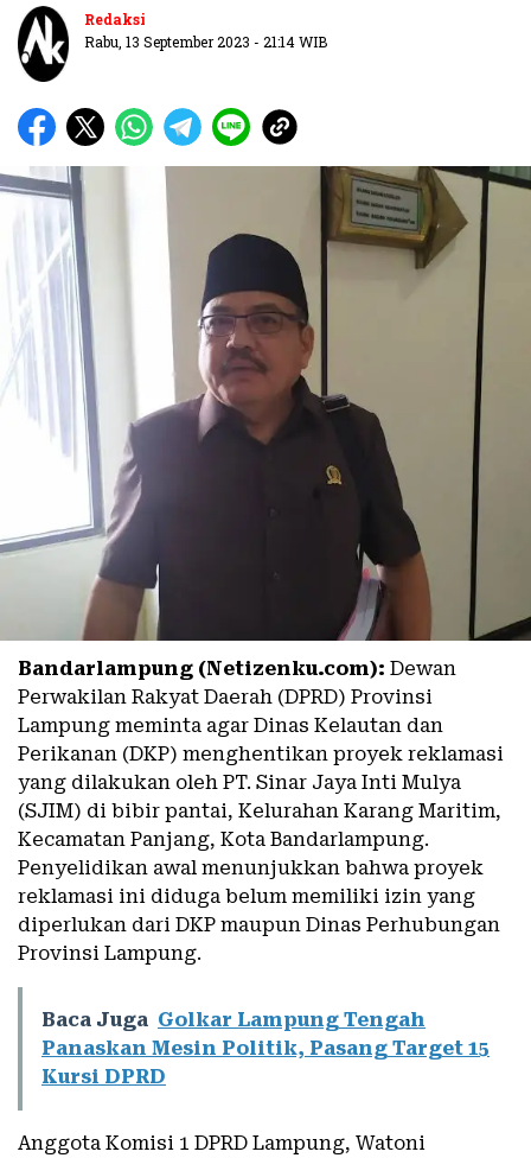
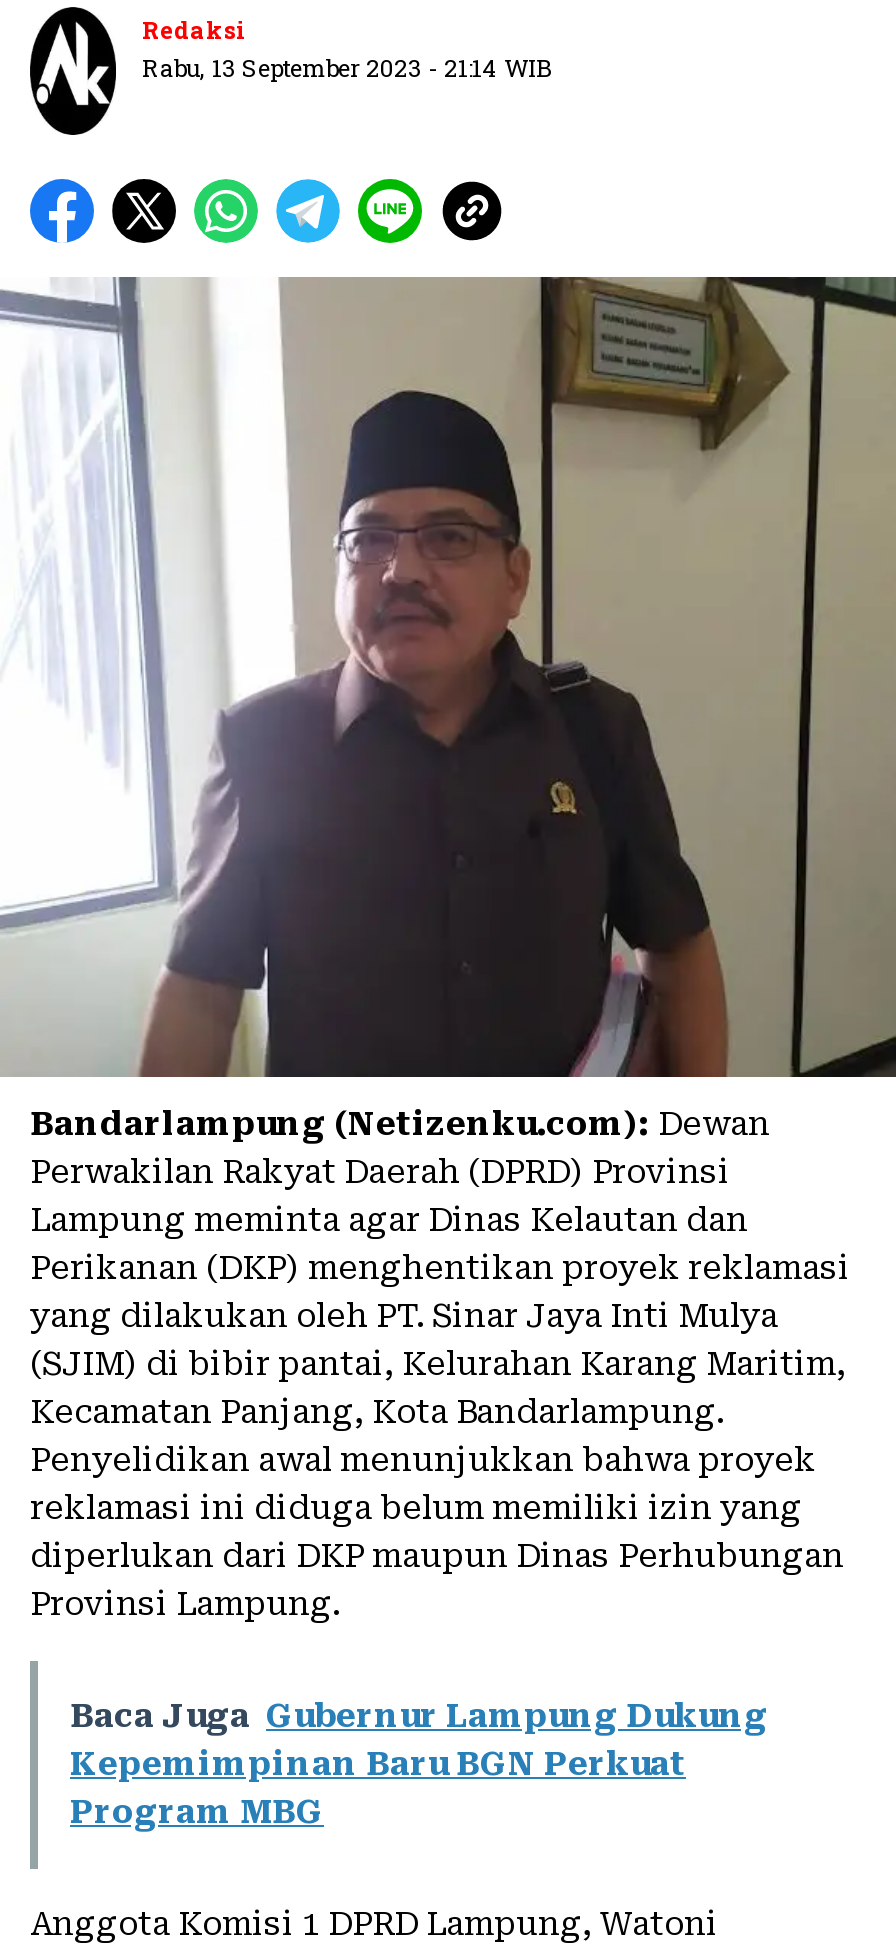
[41,1009,490,1088] Baca Juga Golkar Lampung Tengah | Panaskan Mesin Politik, Pasang Target 15 | Kursi DPRD -> [70,1697,768,1831] Baca Juga Gubernur Lampung Dukung | Kepemimpinan Baru BGN Perkuat | Program MBG

